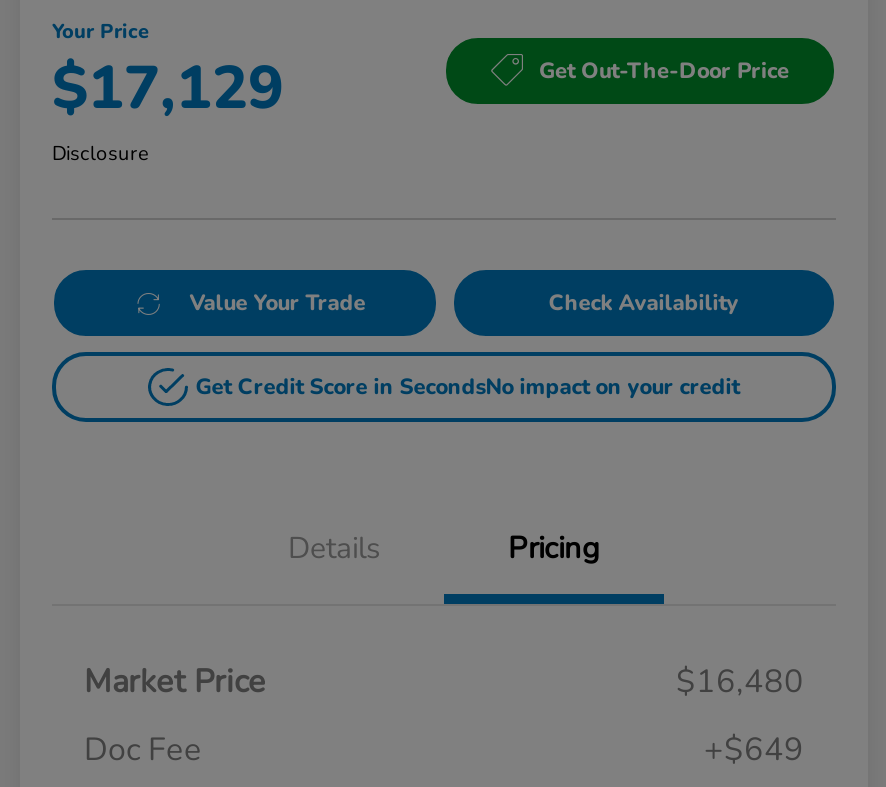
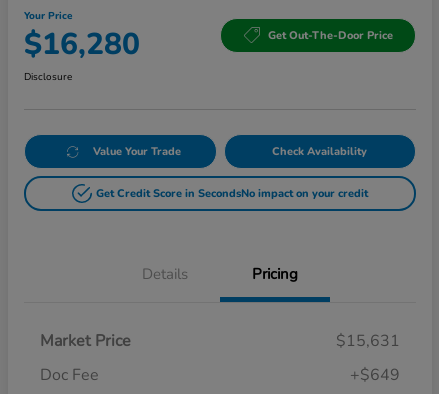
[52,48,284,130] $17,129 -> [24,24,140,65] $16,280
[676,660,804,704] $16,480 -> [336,330,400,352] $15,631

